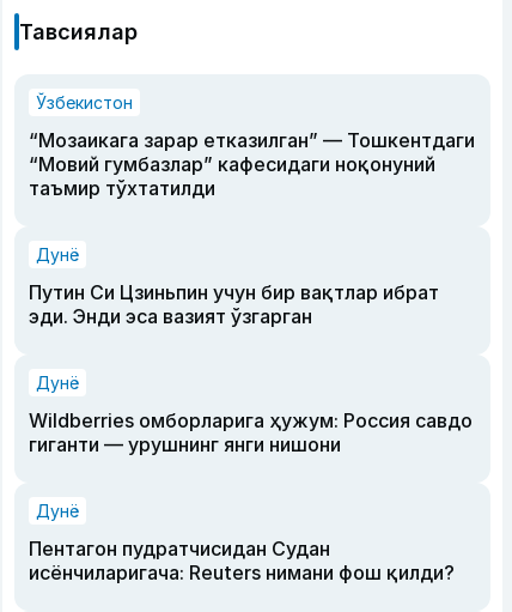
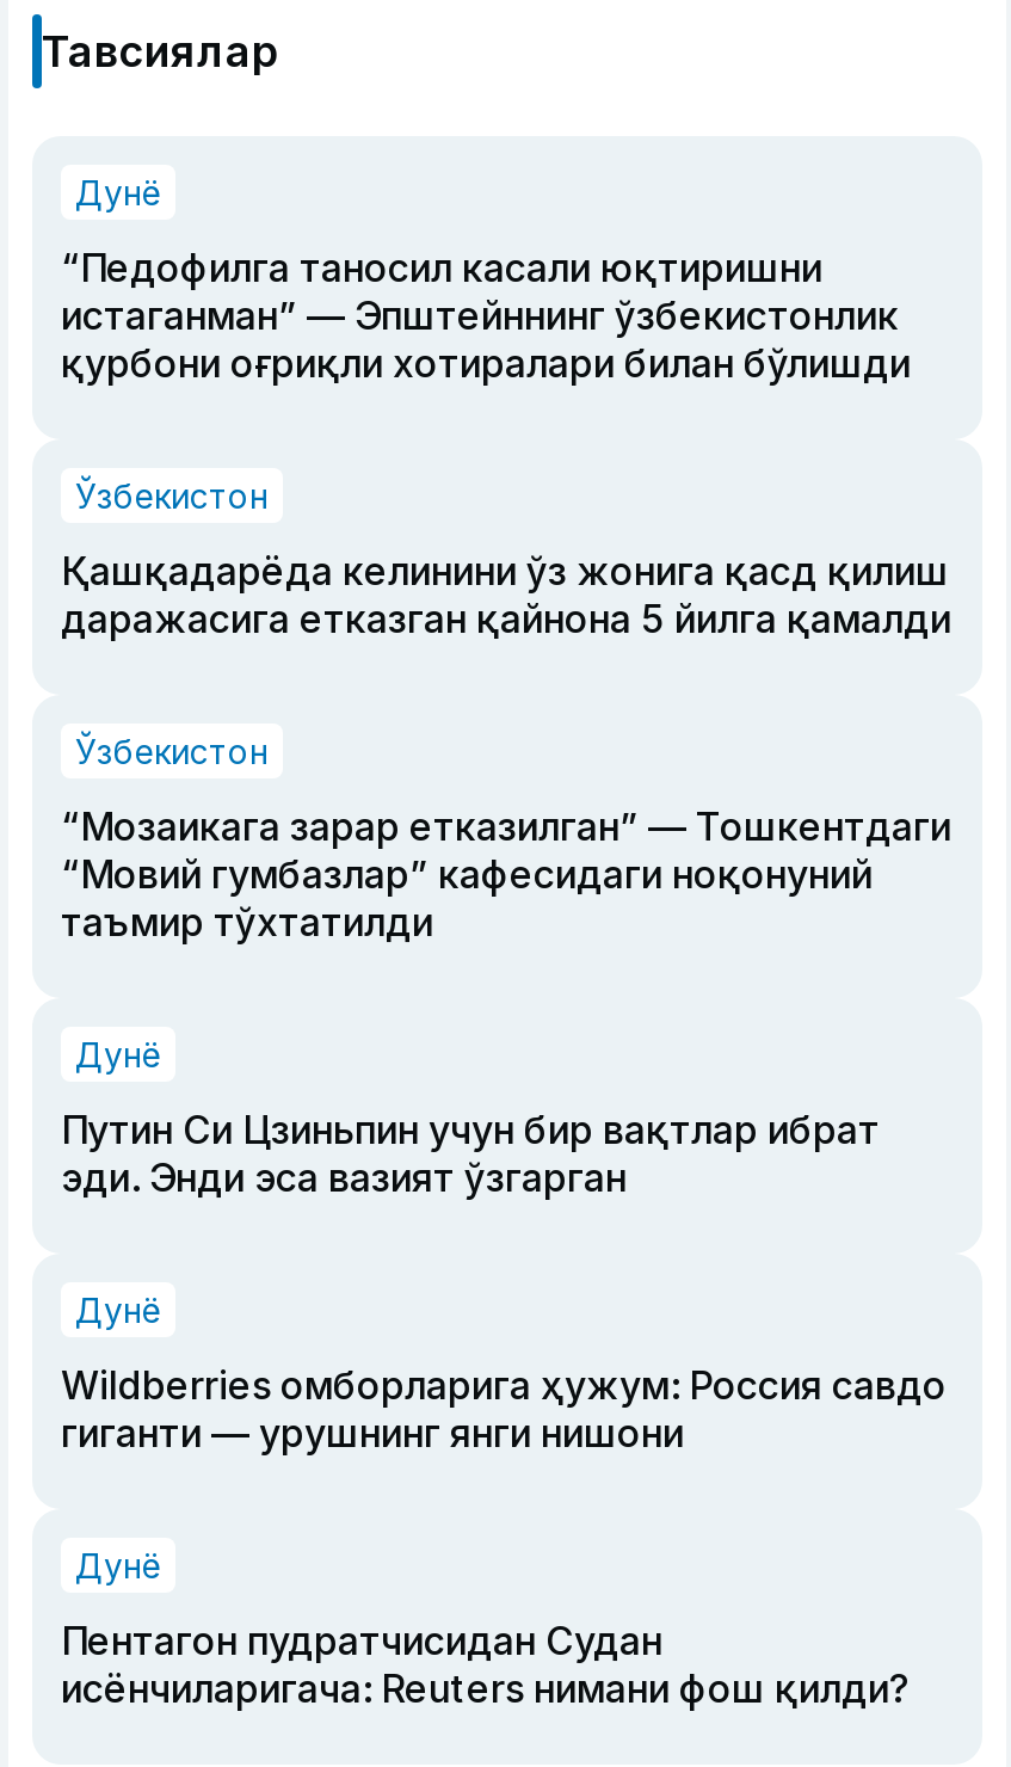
none -> [61,171,951,641] Дунё | “Педофилга таносил касали юқтиришни | истаганман” — Эпштейннинг ўзбекистонлик | қурбони оғриқли хотиралари билан бўлишди | Ўзбекистон | Қашқадарёда келинини ўз жонига қасд қилиш | даражасига етказган қайнона 5 йилга қамалди

